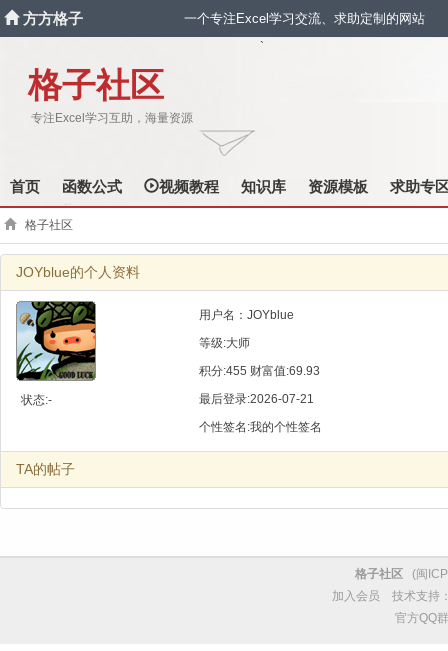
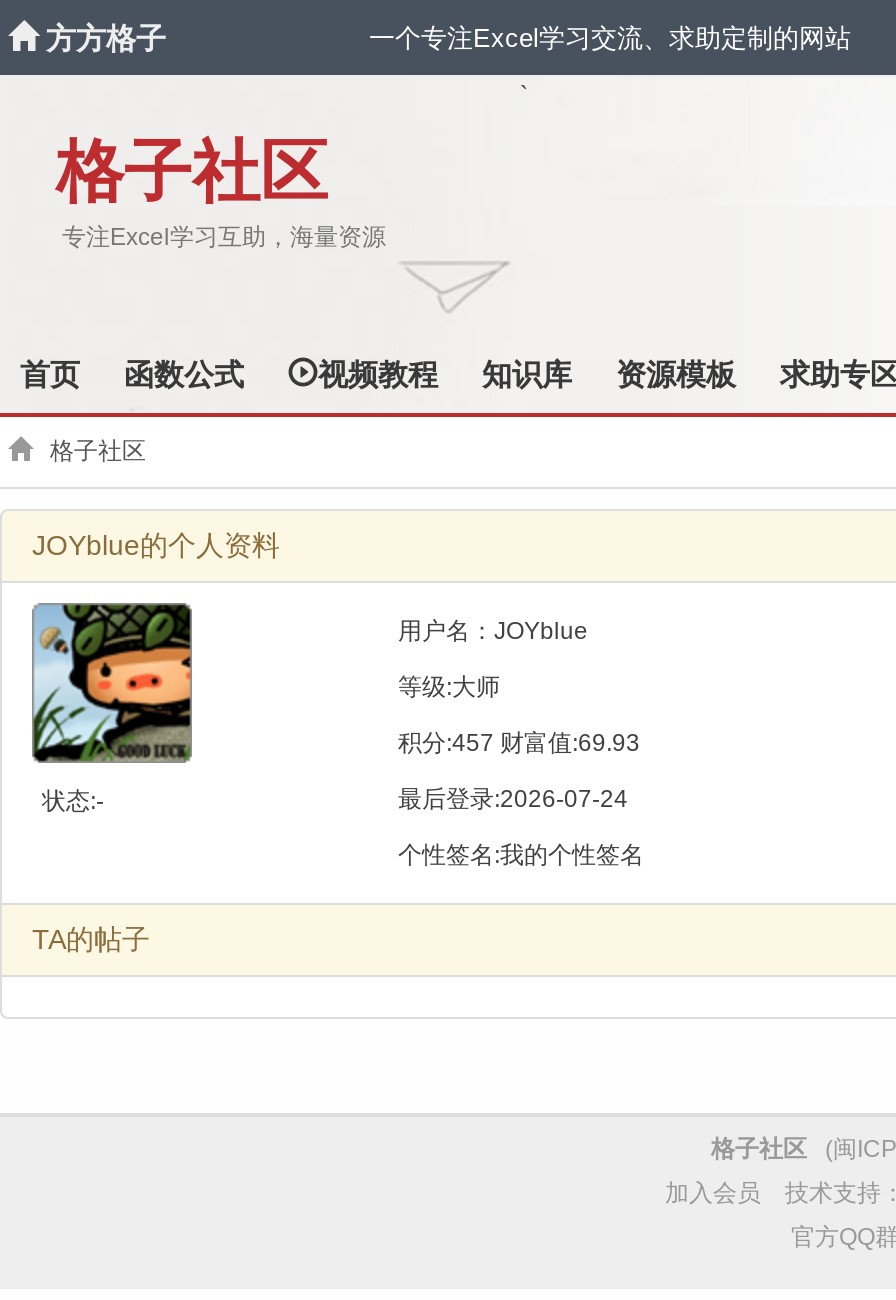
[199,364,320,378] 积分:455 财富值:69.93 -> [398,729,640,757] 积分:457 财富值:69.93
[199,392,314,406] 最后登录:2026-07-21 -> [398,785,628,813] 最后登录:2026-07-24

